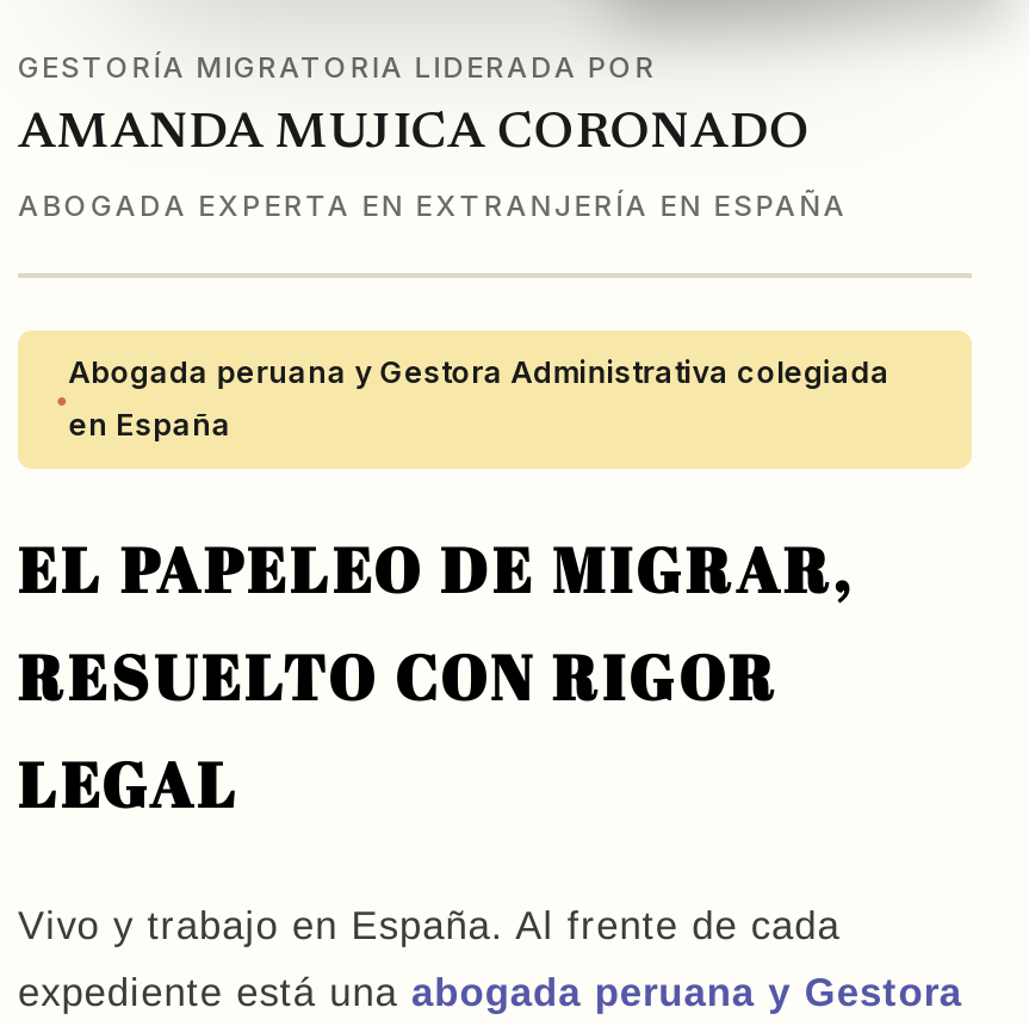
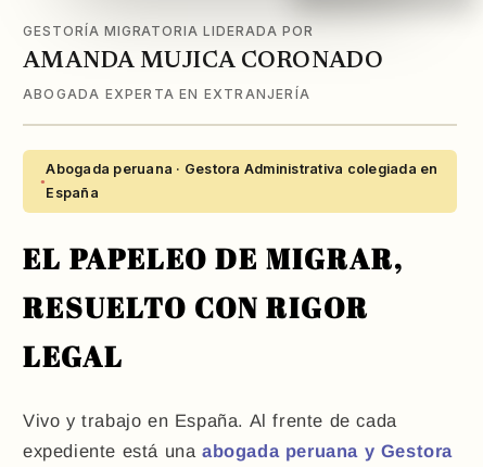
[18,188,848,224] ABOGADA EXPERTA EN EXTRANJERÍA EN ESPAÑA -> [23,85,310,102] ABOGADA EXPERTA EN EXTRANJERÍA
[68,354,890,389] Abogada peruana y Gestora Administrativa colegiada -> [46,161,438,177] Abogada peruana · Gestora Administrativa colegiada en
[68,406,231,442] en España -> [46,185,99,201] España

